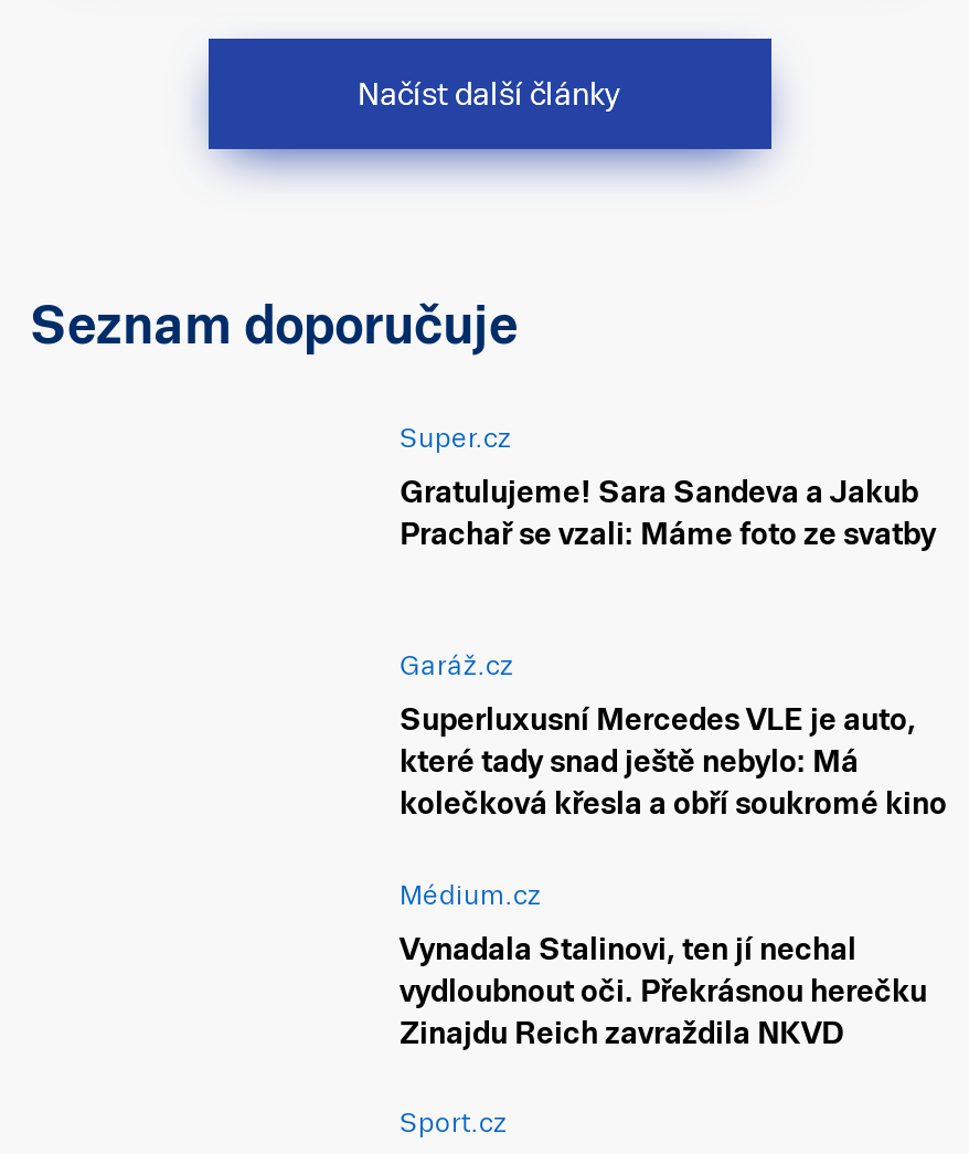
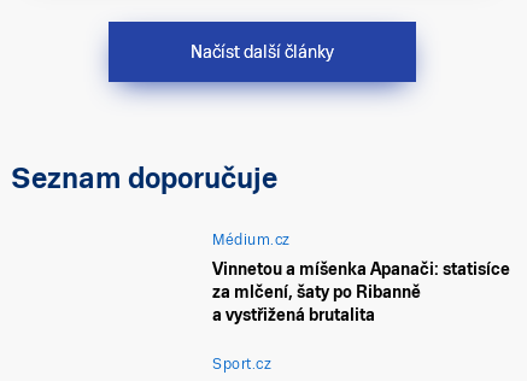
[400,423,936,551] Super.cz | Gratulujeme! Sara Sandeva a Jakub | Prachař se vzali: Máme foto ze svatby -> none
[400,651,947,821] Garáž.cz | Superluxusní Mercedes VLE je auto, | které tady snad ještě nebylo: Má | kolečková křesla a obří soukromé kino -> none
[400,931,927,1050] Vynadala Stalinovi, ten jí nechal | vydloubnout oči. Překrásnou herečku | Zinajdu Reich zavraždila NKVD -> [213,259,511,324] Vinnetou a míšenka Apanači: statisíce | za mlčení, šaty po Ribanně | a vystřižená brutalita

